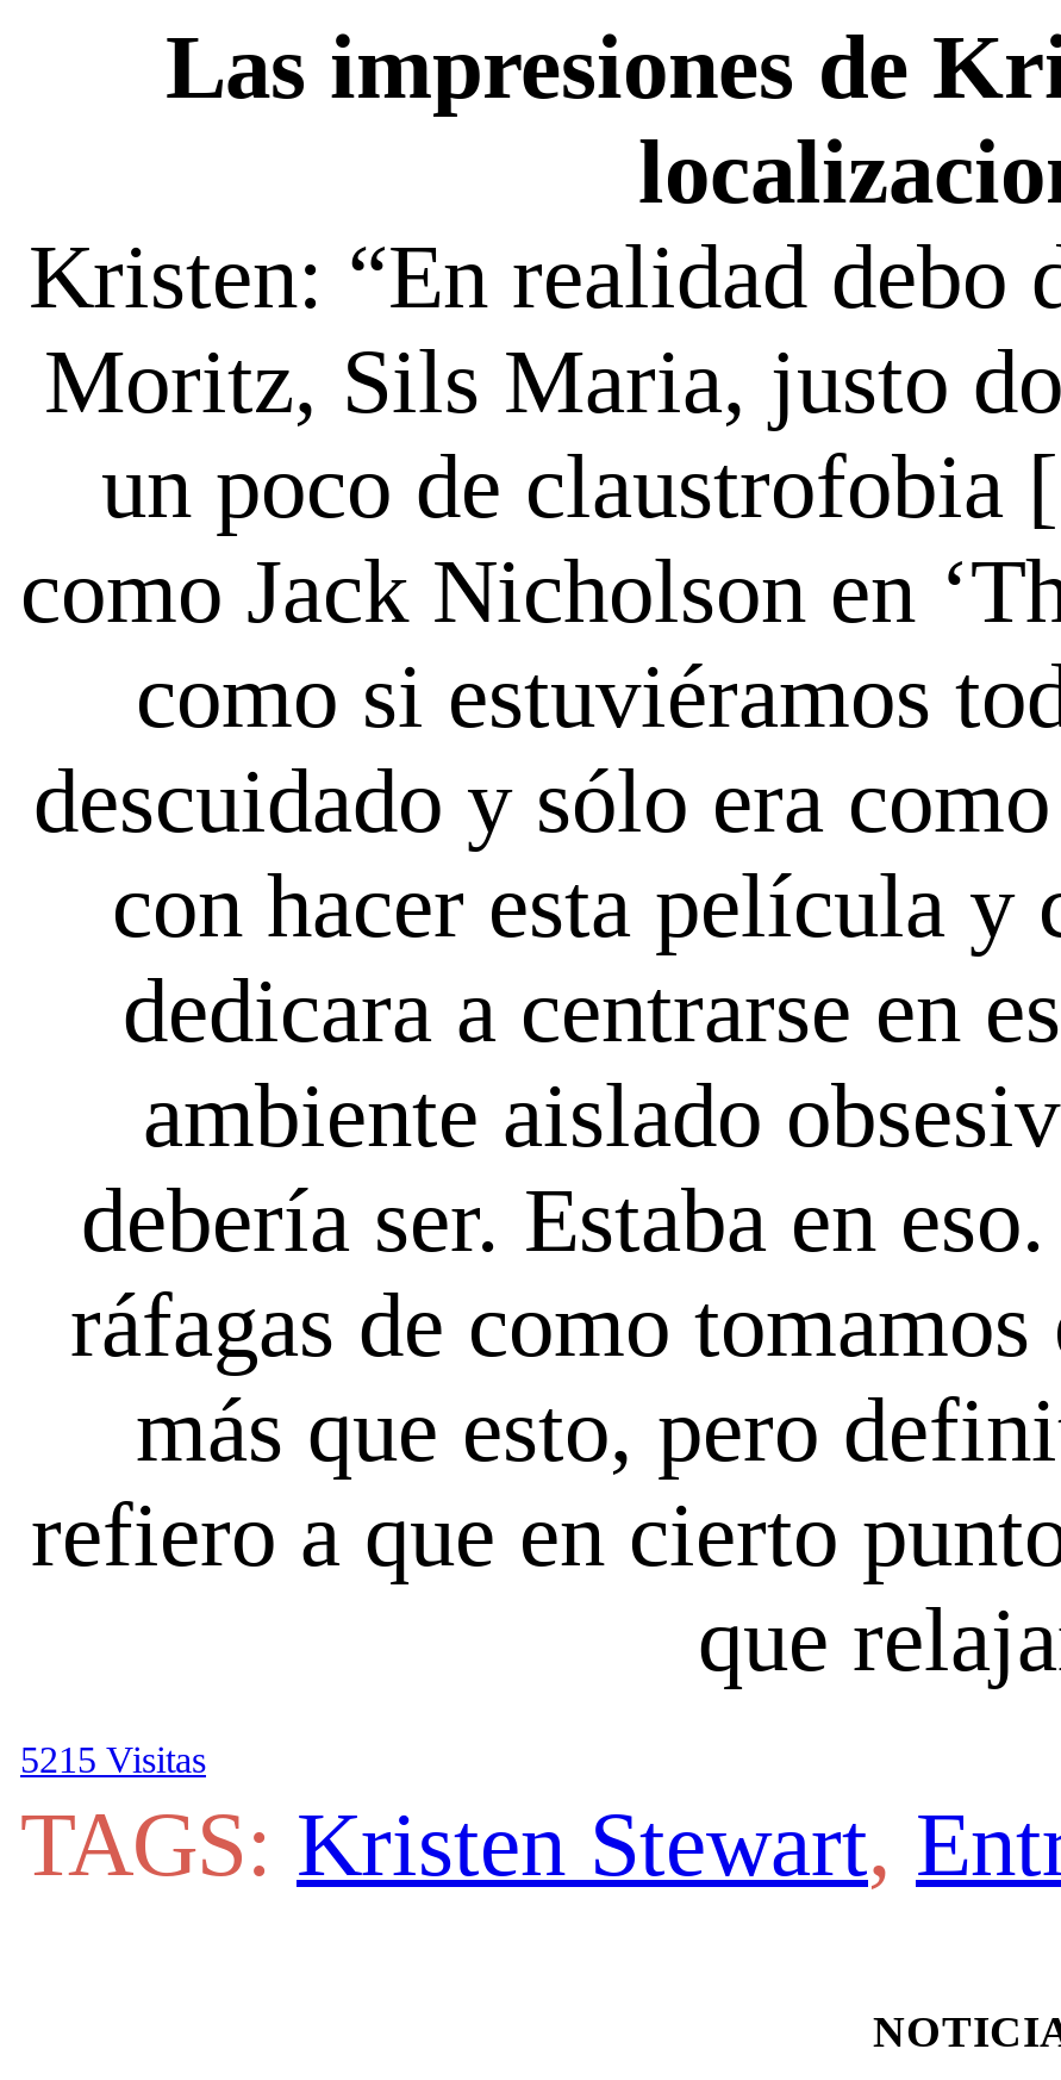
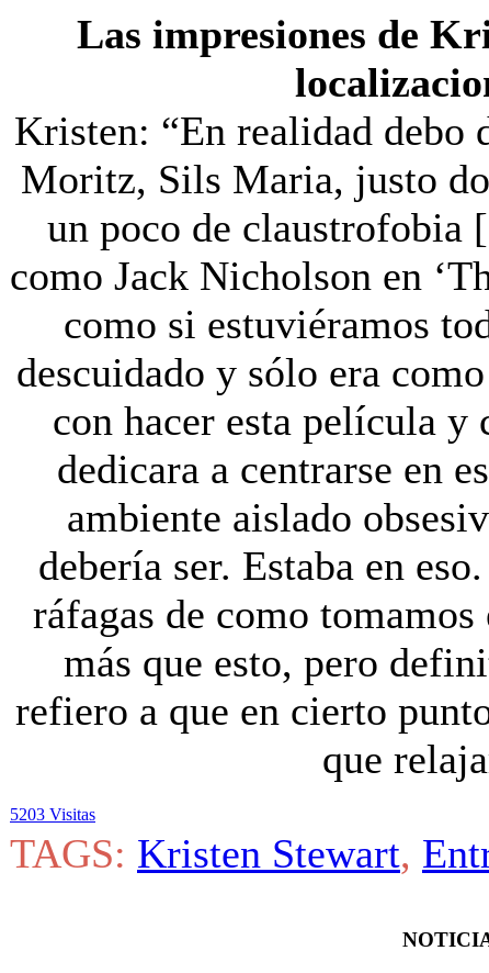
[20,1739,206,1780] 5215 Visitas -> [10,805,95,824] 5203 Visitas

